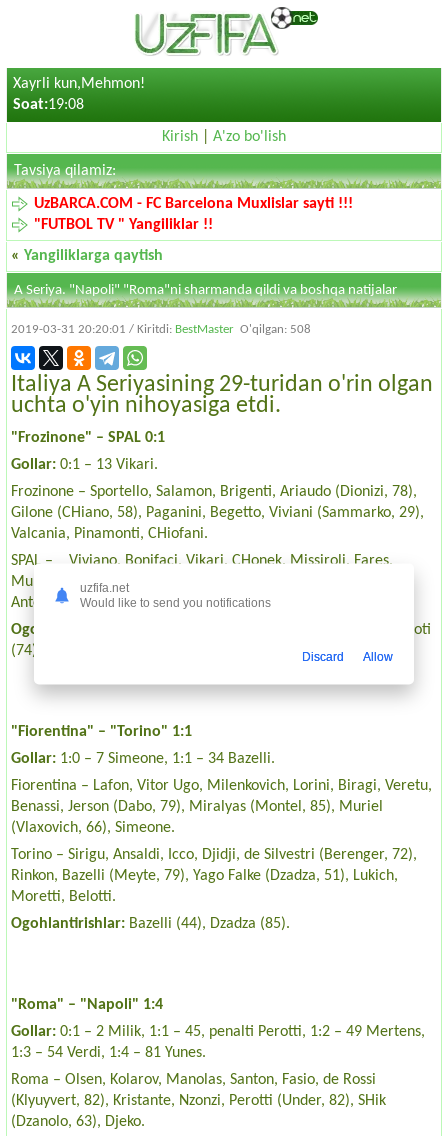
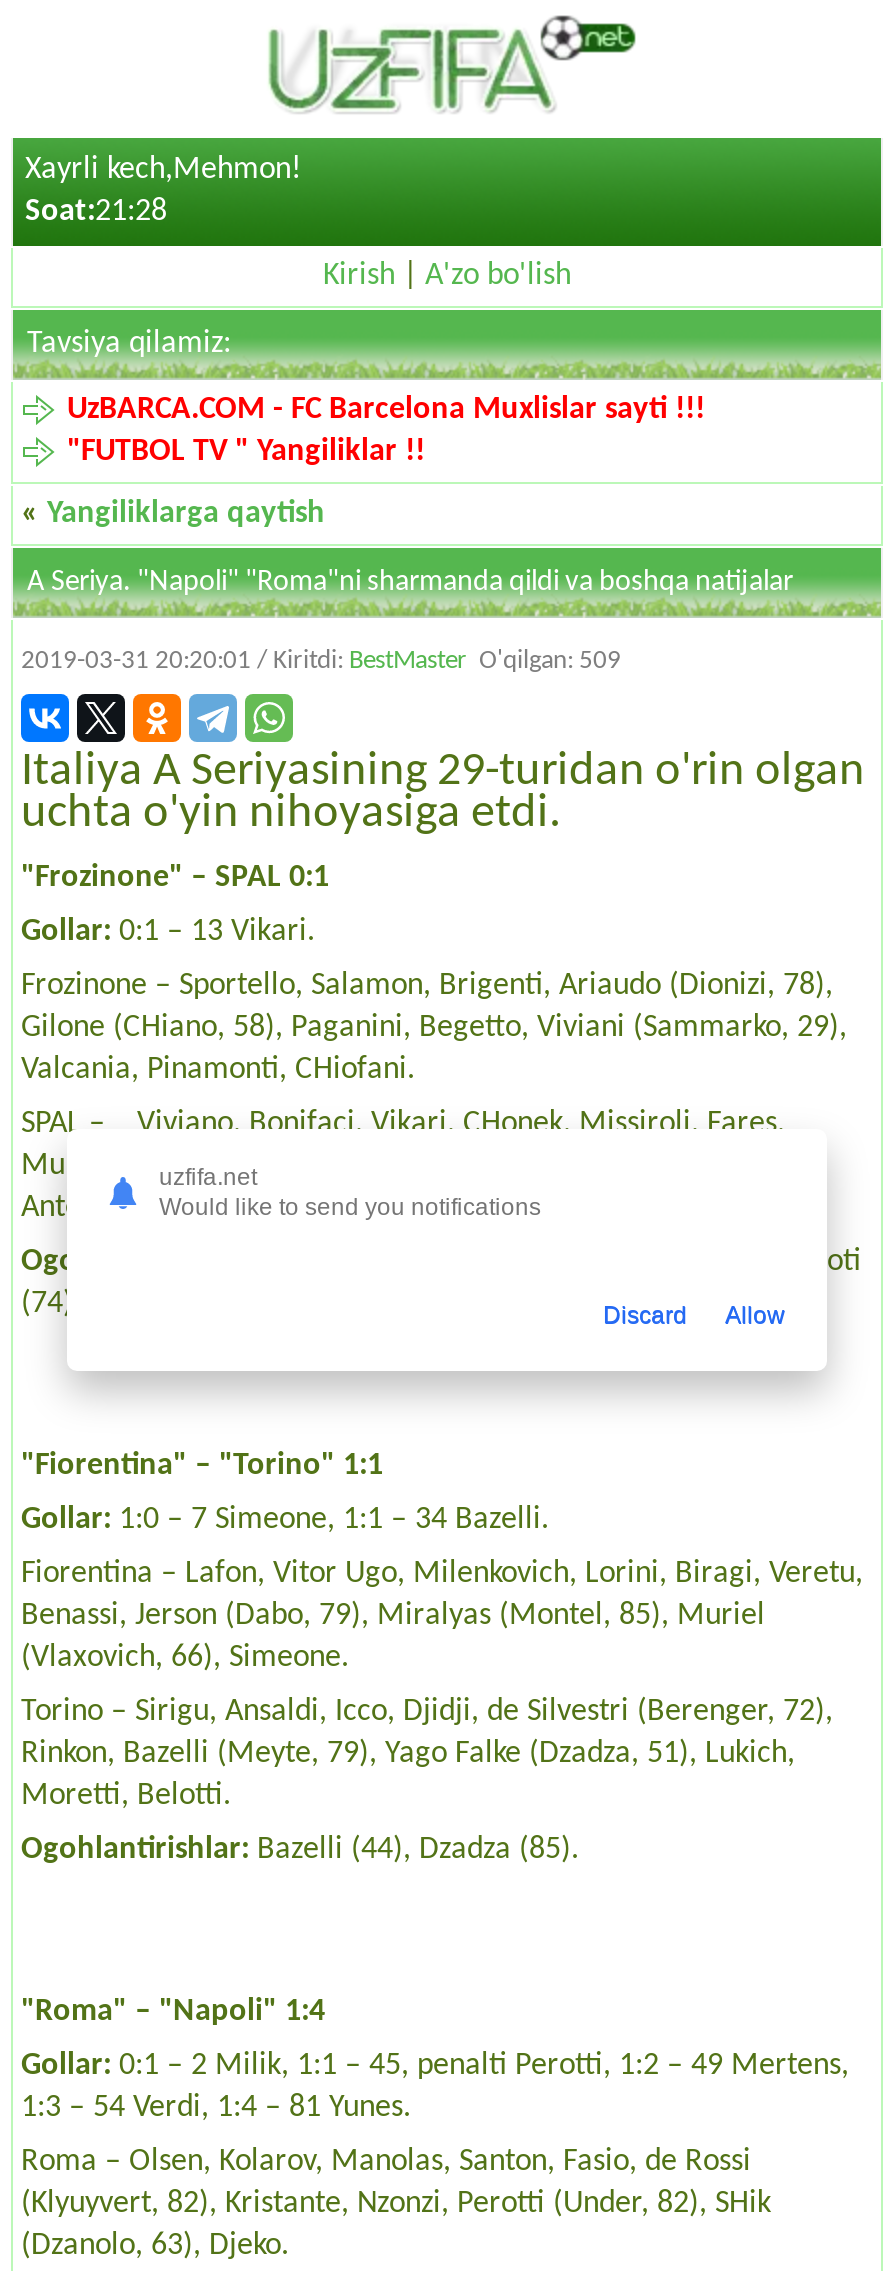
[13,76,145,92] Xayrli kun,Mehmon! -> [25,154,301,186] Xayrli kech,Mehmon!
[13,97,84,113] Soat:19:08 -> [25,196,167,228] Soat:21:28
[11,323,311,336] 2019-03-31 20:20:01 / Kiritdi: BestMaster O'qilgan: 508 -> [21,648,621,674] 2019-03-31 20:20:01 / Kiritdi: BestMaster O'qilgan: 509

